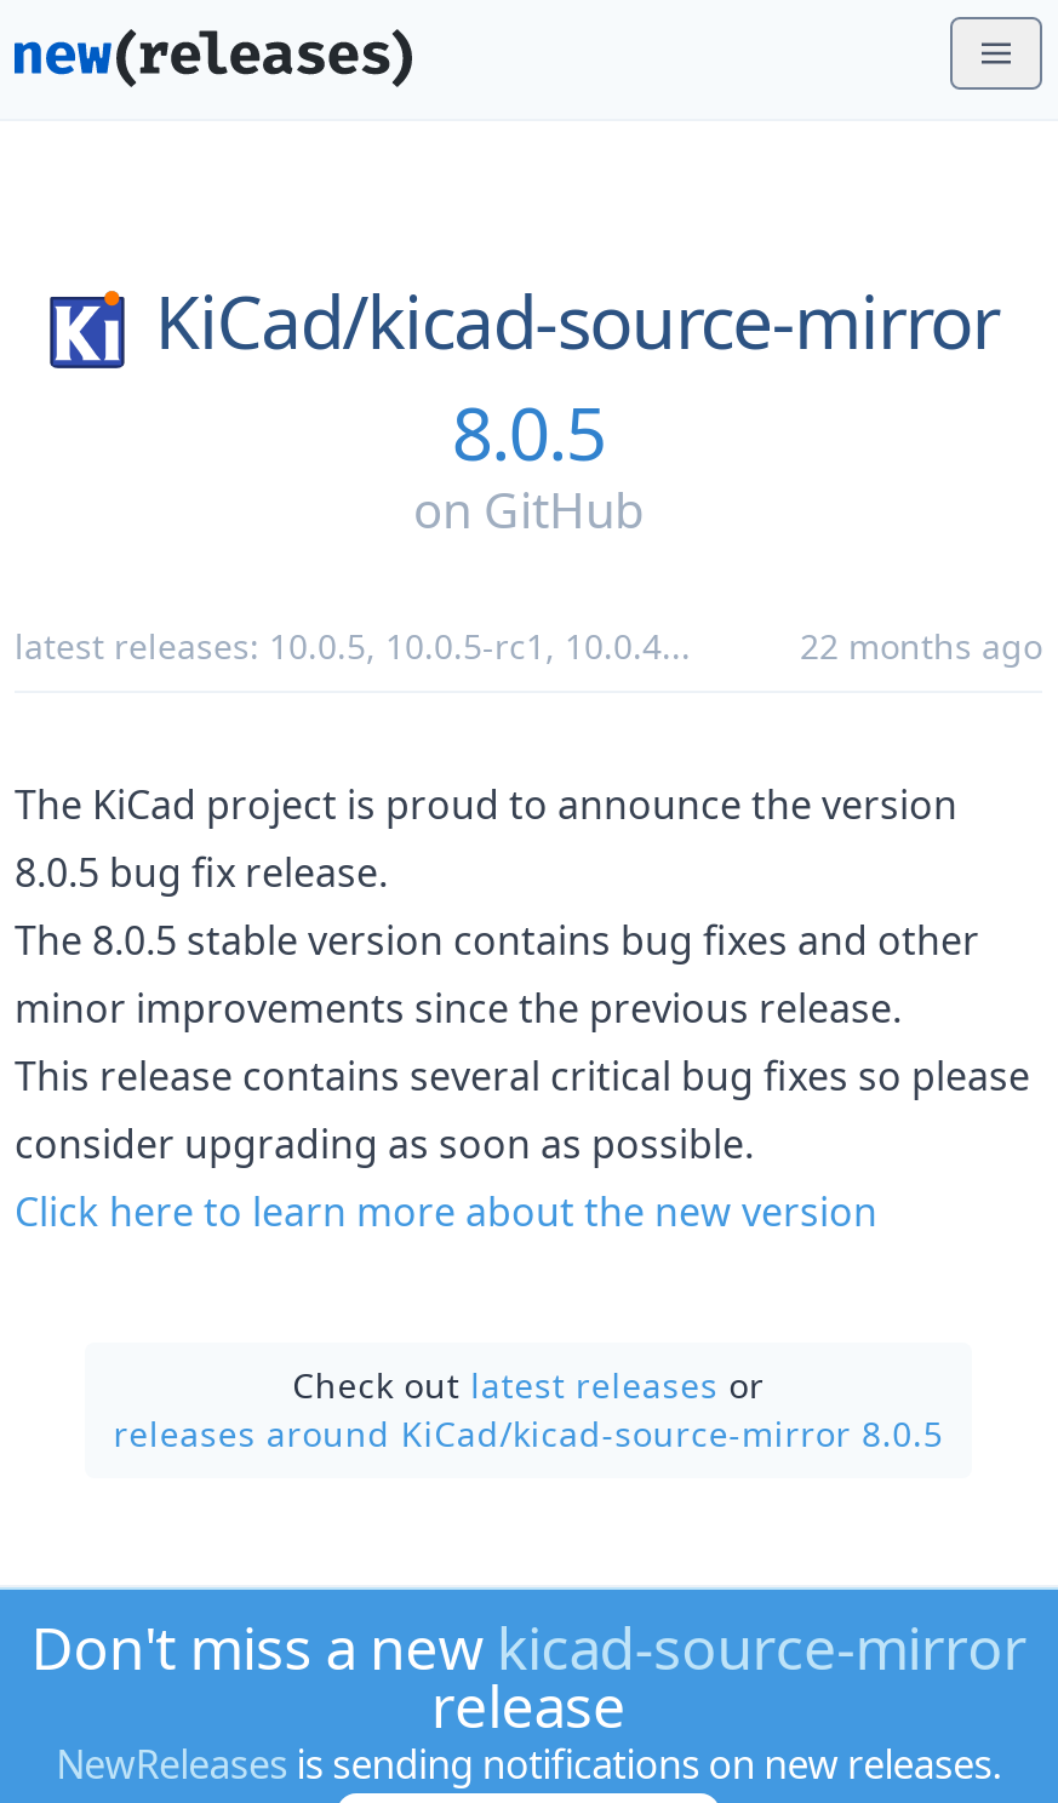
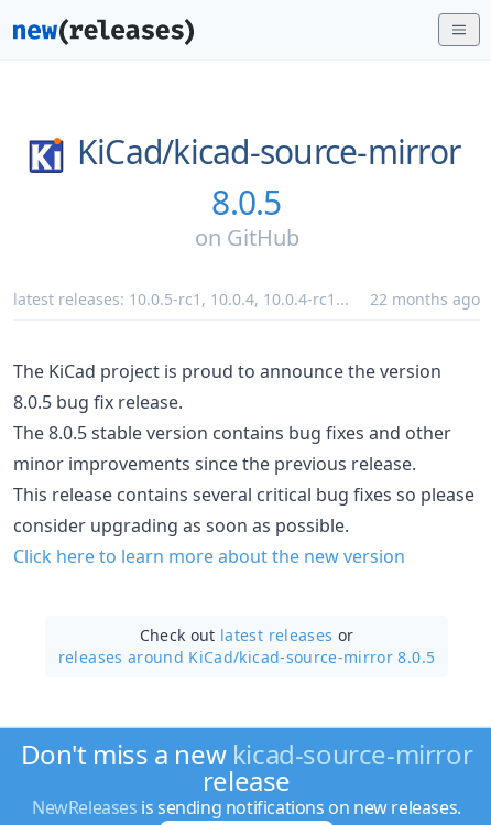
[15,622,691,668] latest releases: 10.0.5, 10.0.5-rc1, 10.0.4... -> [13,288,349,309] latest releases: 10.0.5-rc1, 10.0.4, 10.0.4-rc1...

